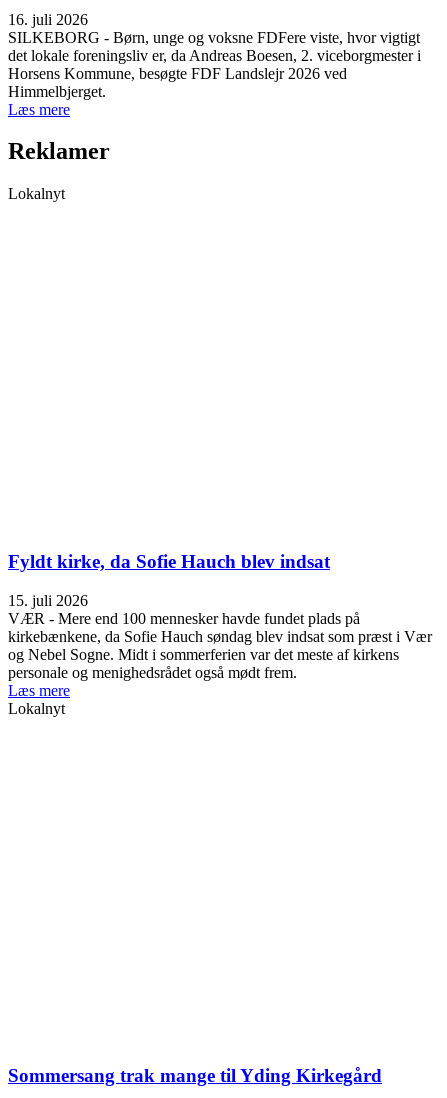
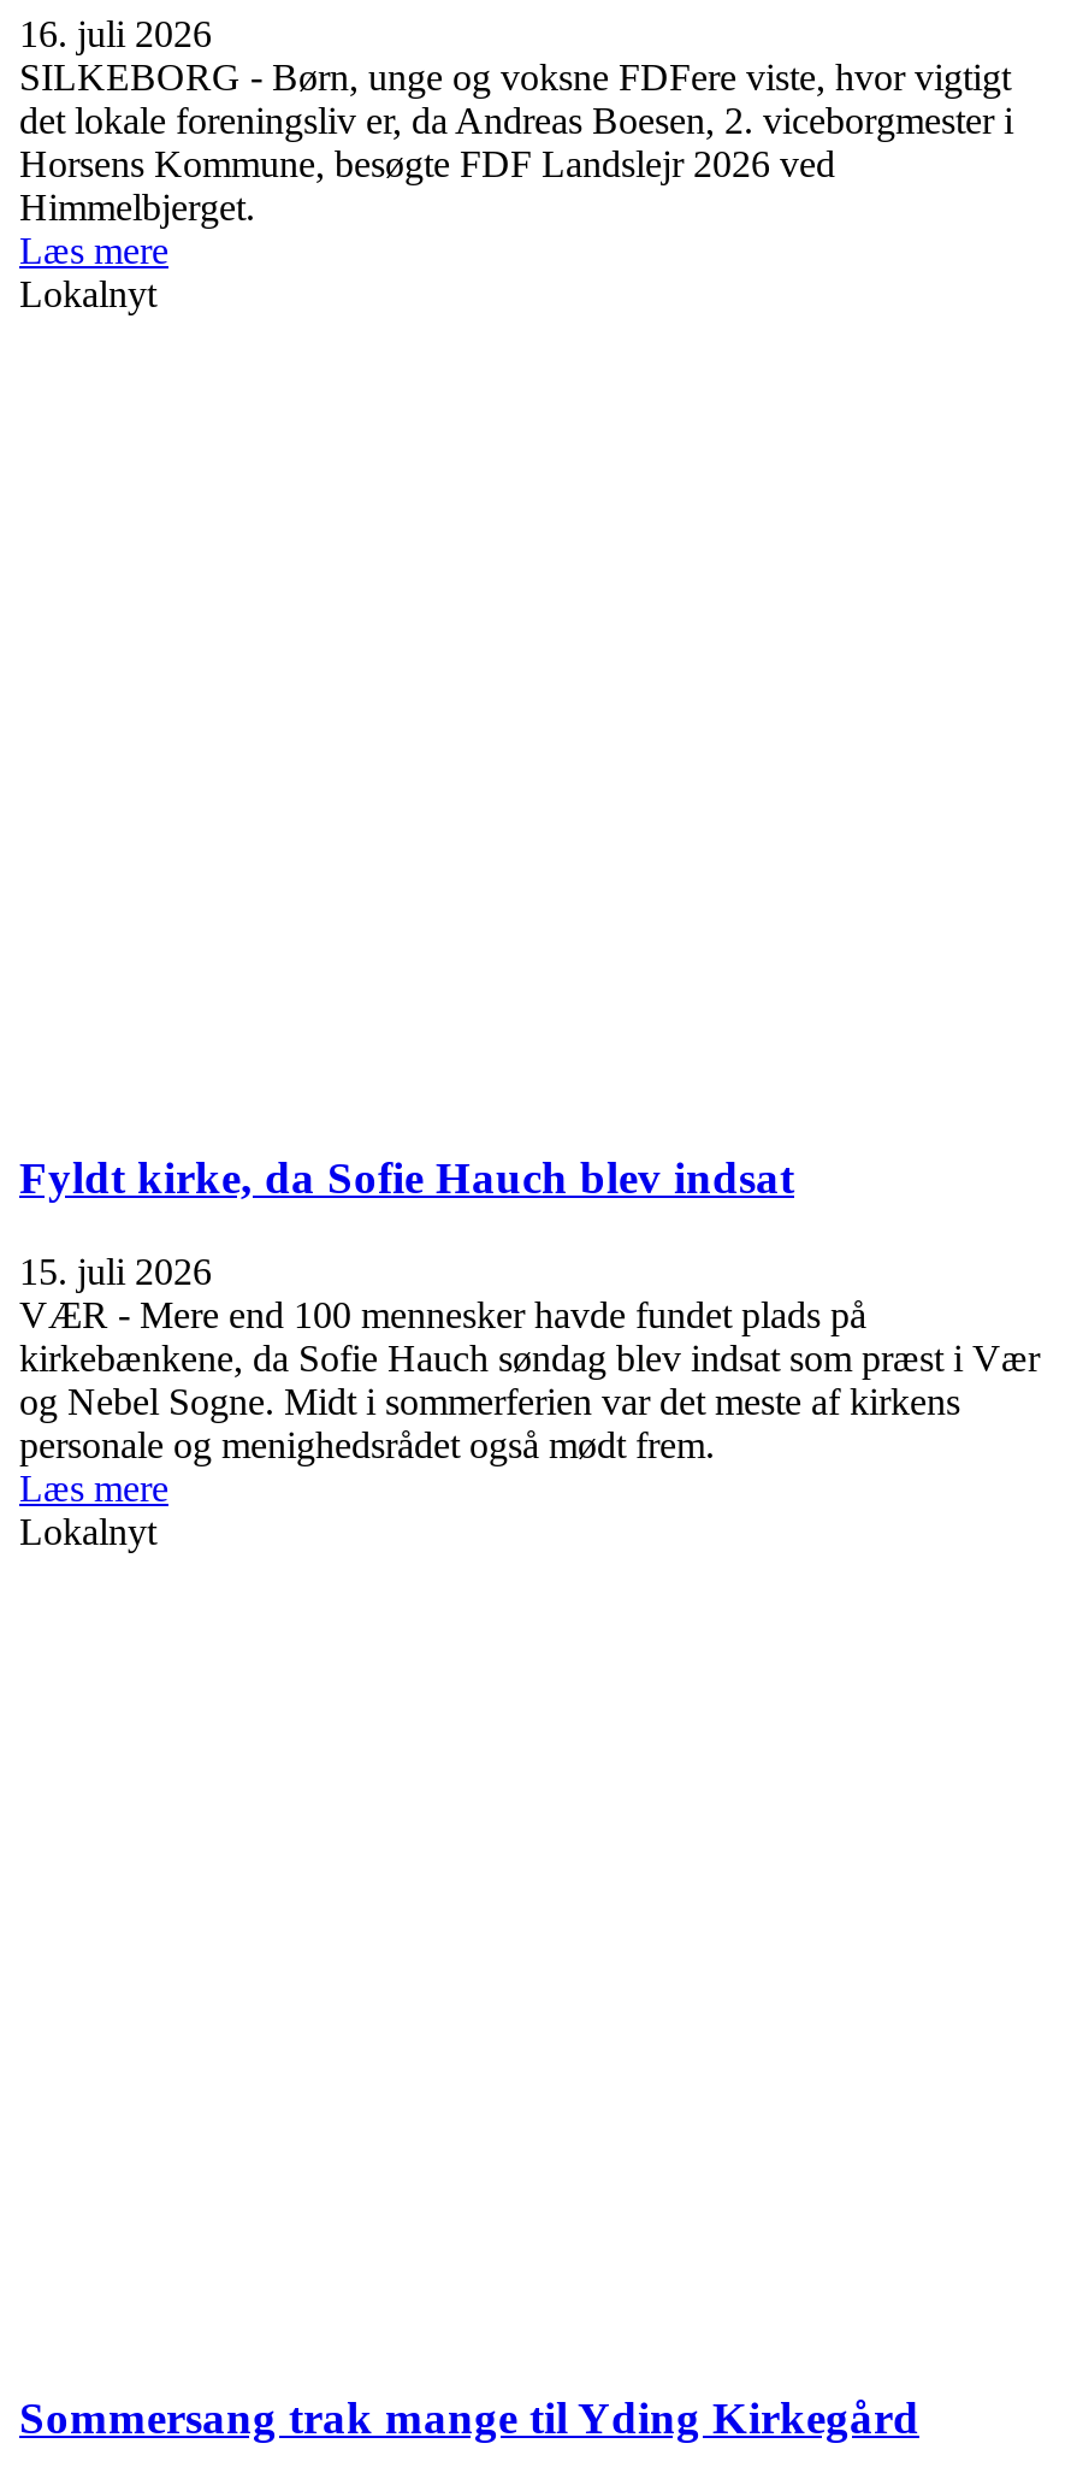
[8,138,110,164] Reklamer -> none

